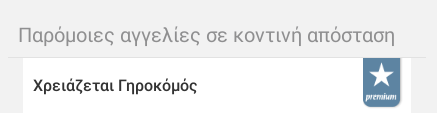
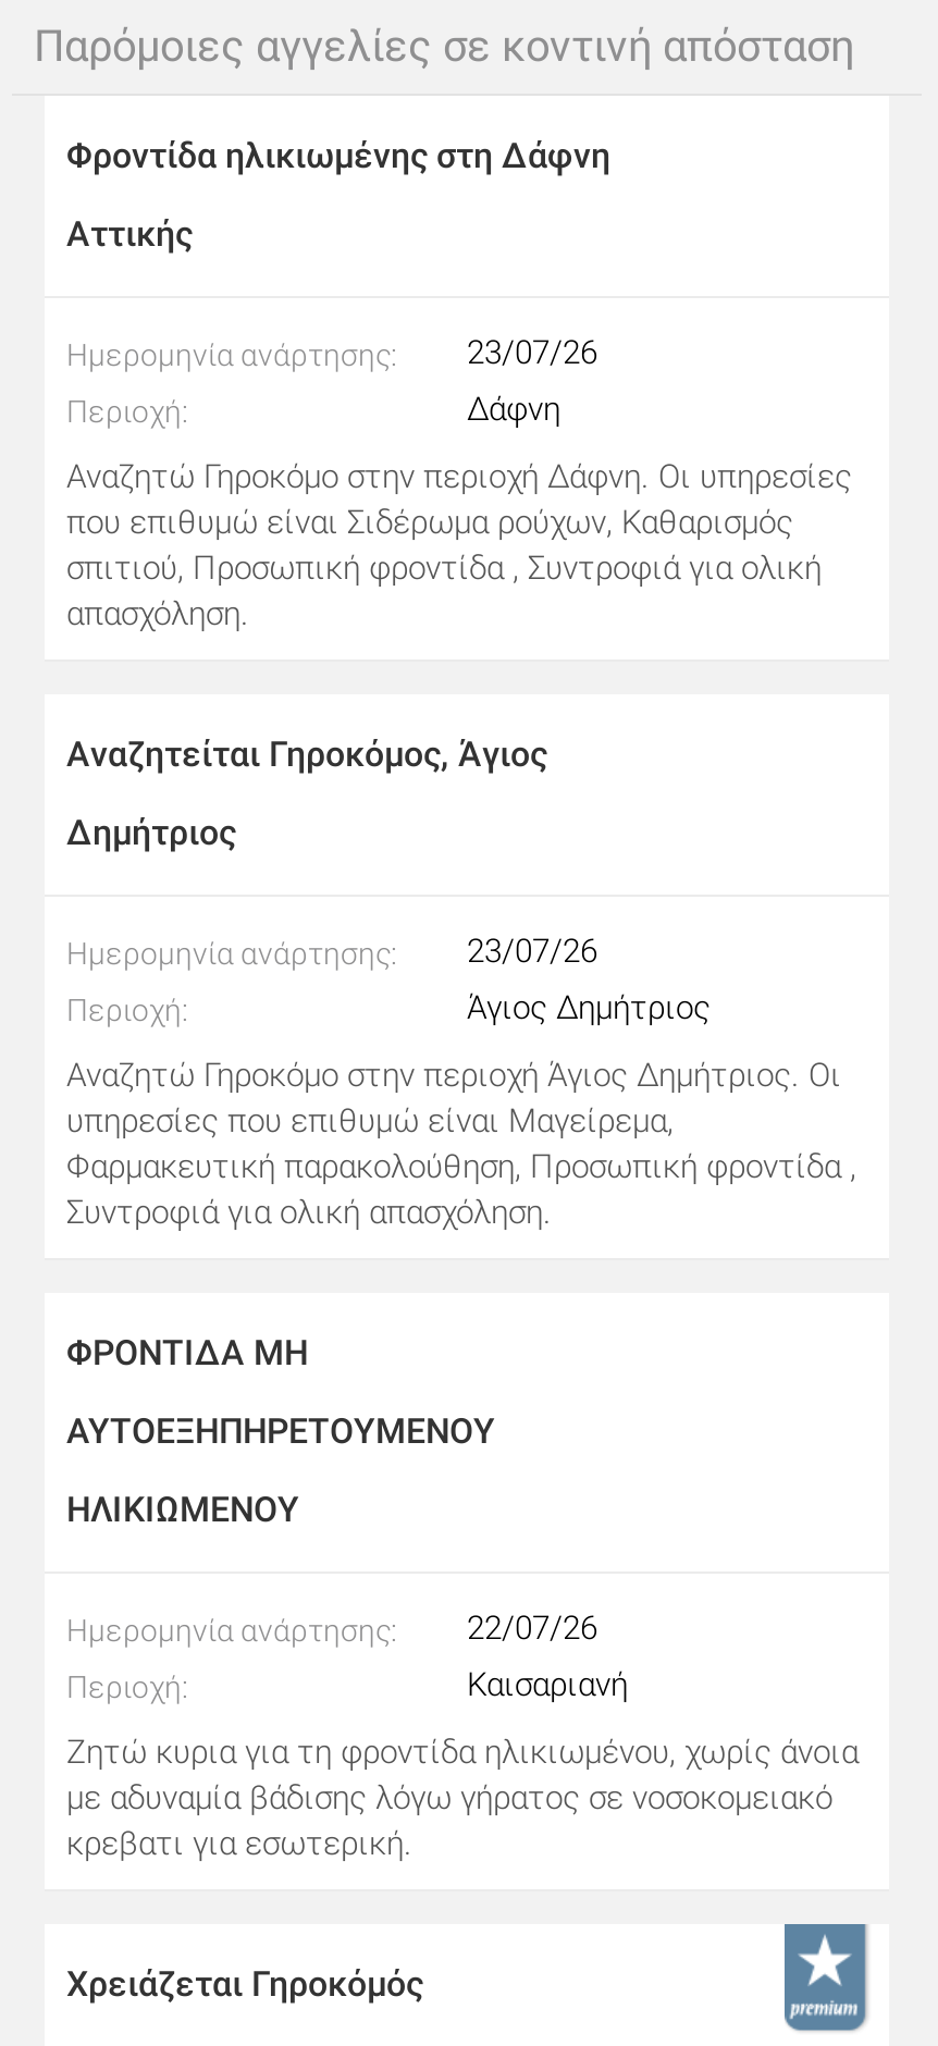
none -> [66,135,859,1863] Φροντίδα ηλικιωμένης στη Δάφνη | Αττικής | Ημερομηνία ανάρτησης: | 23/07/26 | Περιοχή: | Δάφνη | Αναζητώ Γηροκόμο στην περιοχή Δάφνη. Οι υπηρεσίες | που επιθυμώ είναι Σιδέρωμα ρούχων, Καθαρισμός | σπιτιού, Προσωπική φροντίδα , Συντροφιά για ολική | απασχόληση. | Αναζητείται Γηροκόμος, Άγιος | Δημήτριος | Ημερομηνία ανάρτησης: | 23/07/26 | Περιοχή: | Άγιος Δημήτριος | Αναζητώ Γηροκόμο στην περιοχή Άγιος Δημήτριος. Οι | υπηρεσίες που επιθυμώ είναι Μαγείρεμα, | Φαρμακευτική παρακολούθηση, Προσωπική φροντίδα , | Συντροφιά για ολική απασχόληση. | ΦΡΟΝΤΙΔΑ ΜΗ | ΑΥΤΟΕΞΗΠΗΡΕΤΟΥΜΕΝΟΥ | ΗΛΙΚΙΩΜΕΝΟΥ | Ημερομηνία ανάρτησης: | 22/07/26 | Περιοχή: | Καισαριανή | Ζητώ κυρια για τη φροντίδα ηλικιωμένου, χωρίς άνοια | με αδυναμία βάδισης λόγω γήρατος σε νοσοκομειακό | κρεβατι για εσωτερική.

